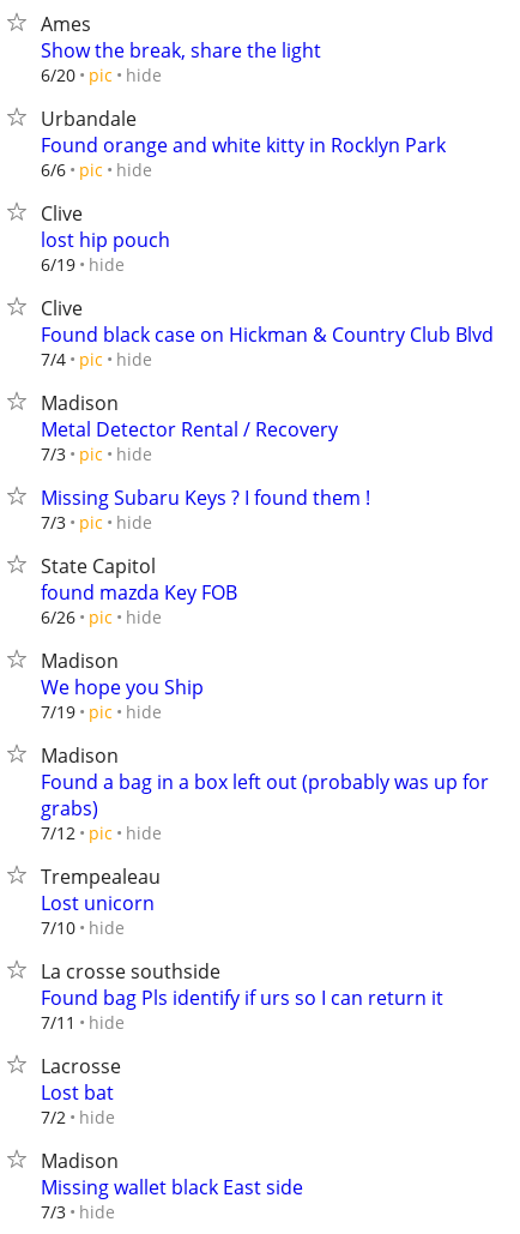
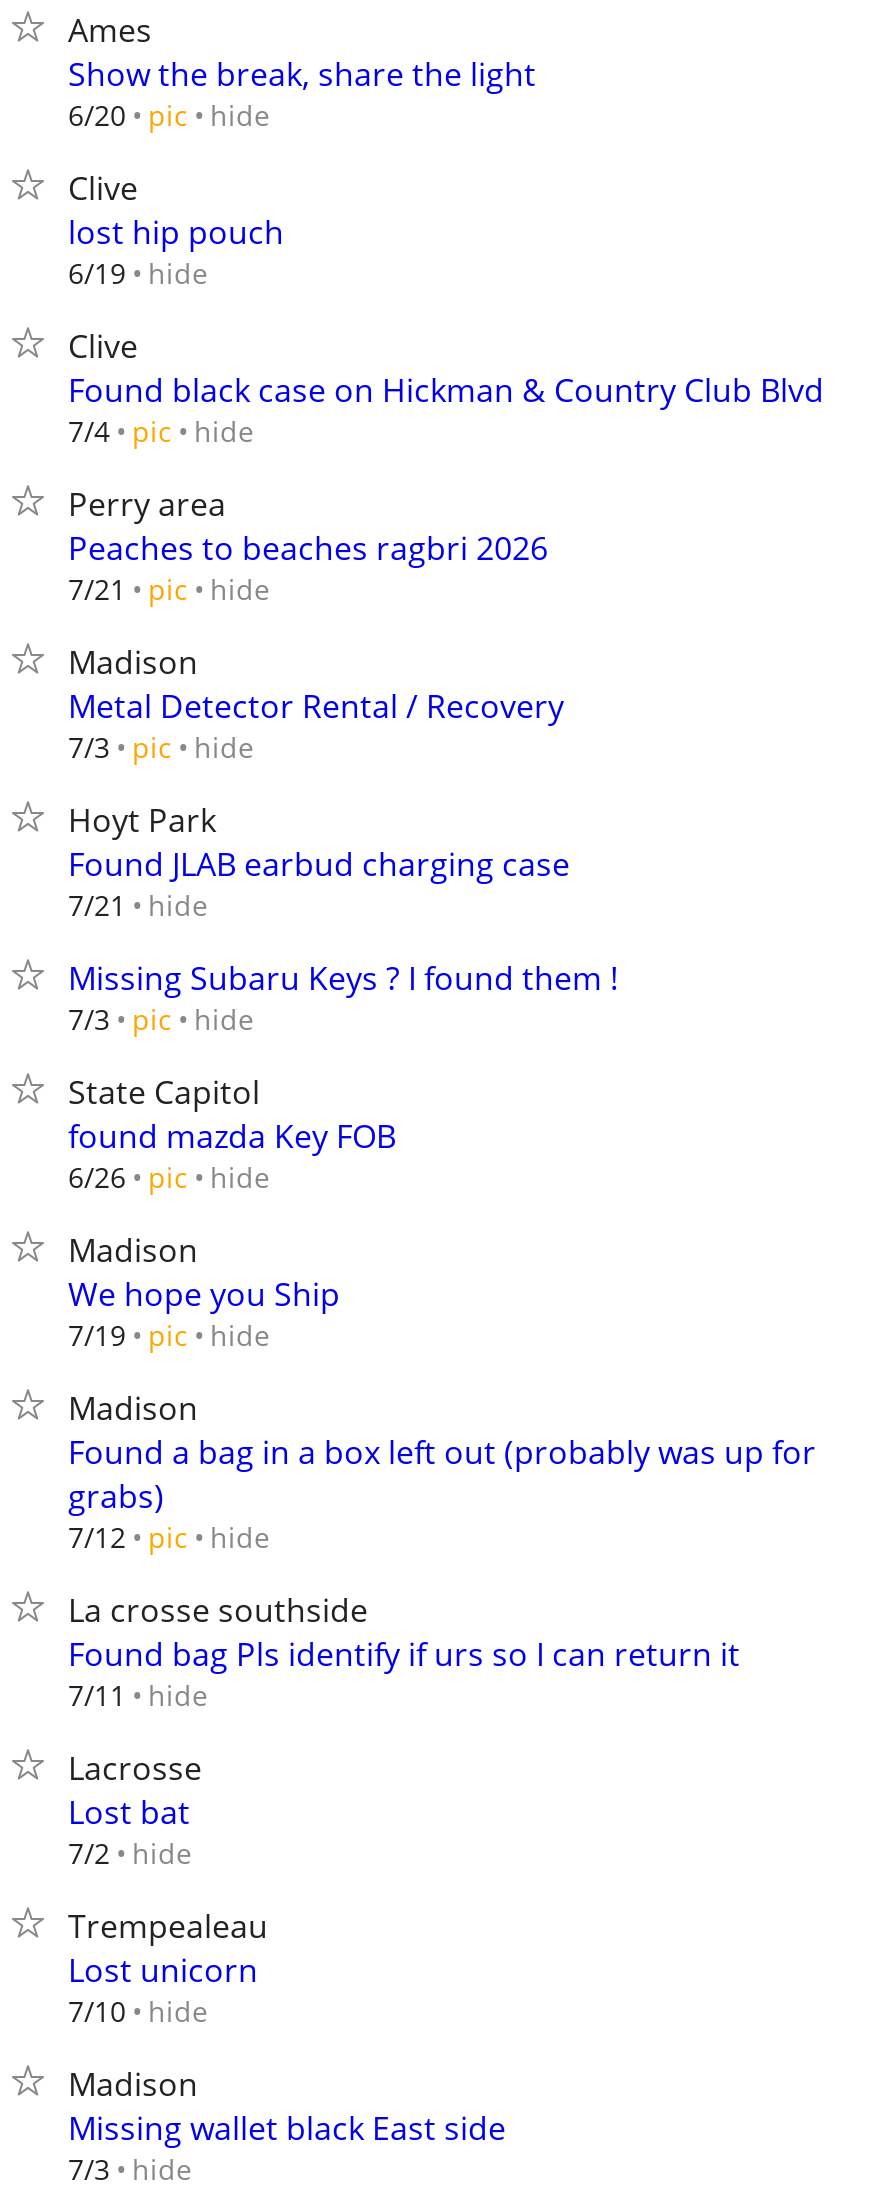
[41,106,446,181] Urbandale | Found orange and white kitty in Rocklyn Park | 6/6 pic hide -> none
moved [41,200,494,371] -> [68,166,824,450]: Clive | lost hip pouch | 6/19 hide | Clive | Found black case on Hickman & Country Club Blvd | 7/4 pic hide
none -> [68,482,548,608] Perry area | Peaches to beaches ragbri 2026 | 7/21 pic hide
none -> [68,798,570,924] Hoyt Park | Found JLAB earbud charging case | 7/21 hide
moved [41,863,161,939] -> [68,1904,268,2030]: Trempealeau | Lost unicorn | 7/10 hide

